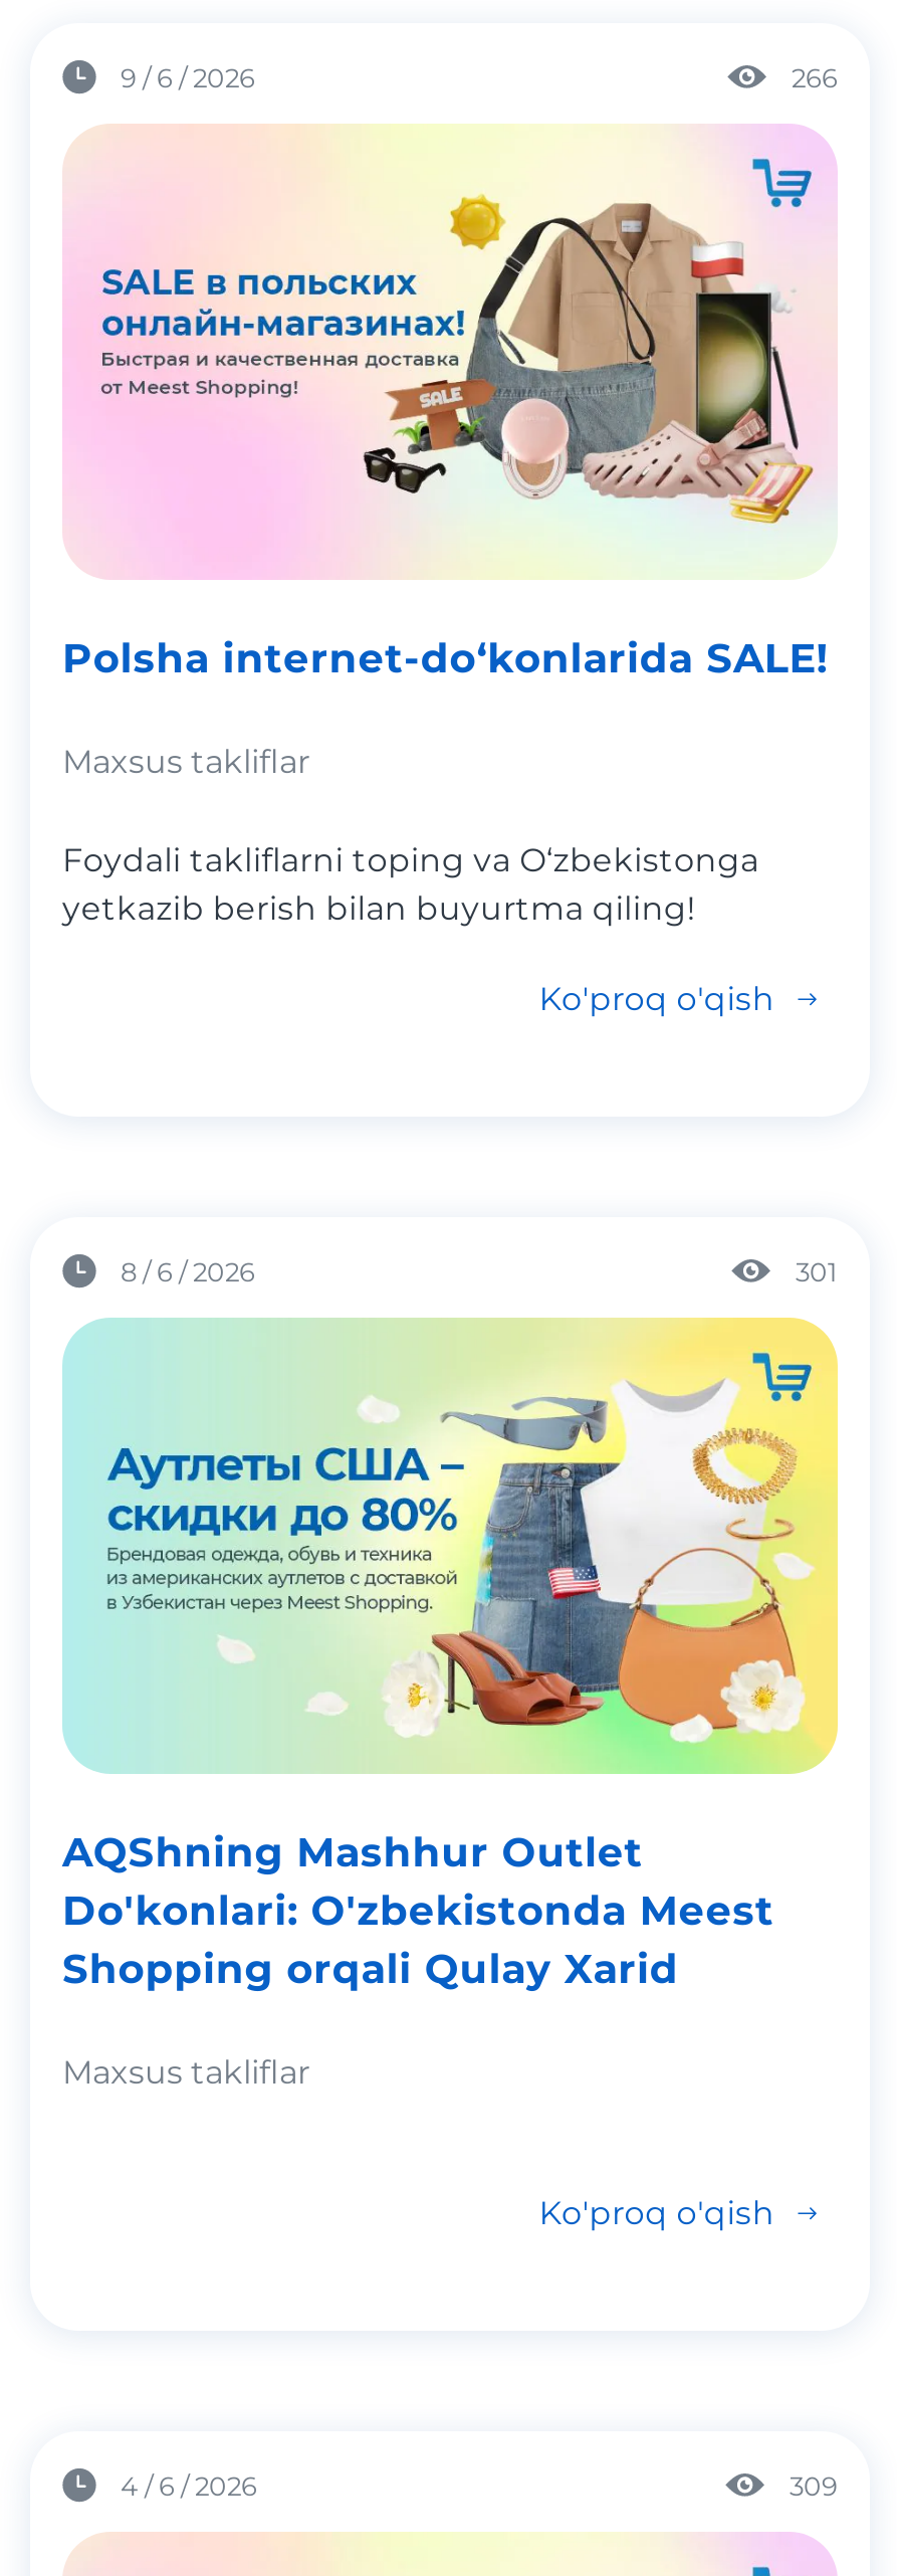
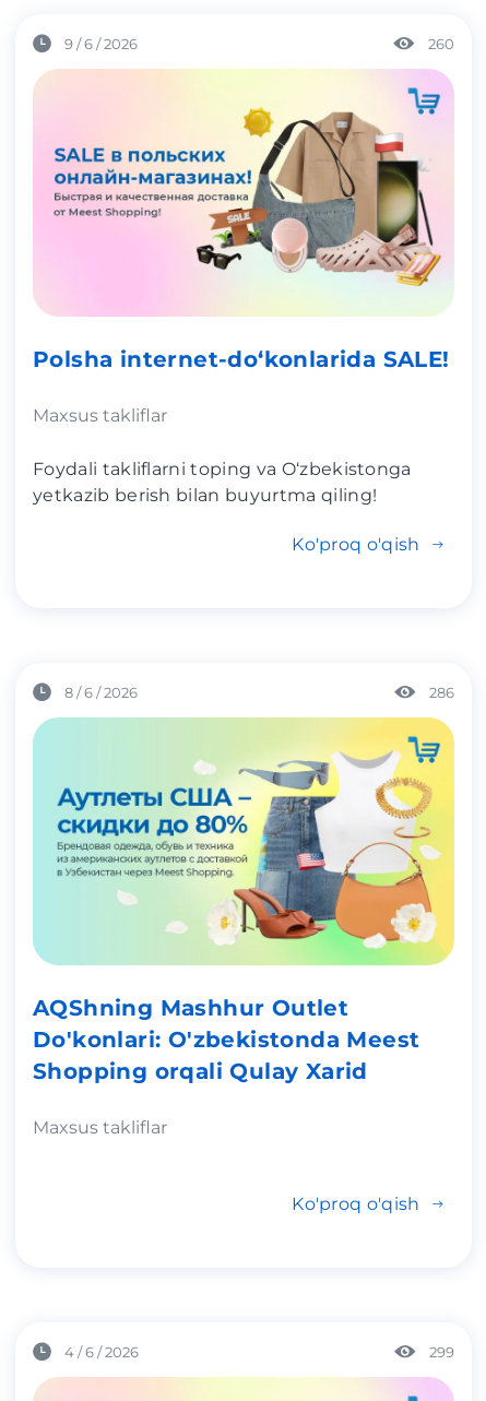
[792,62,838,94] 266 -> [428,35,454,53] 260
[796,1256,838,1288] 301 -> [429,684,454,701] 286
[790,2470,838,2502] 309 -> [429,1343,454,1361] 299

